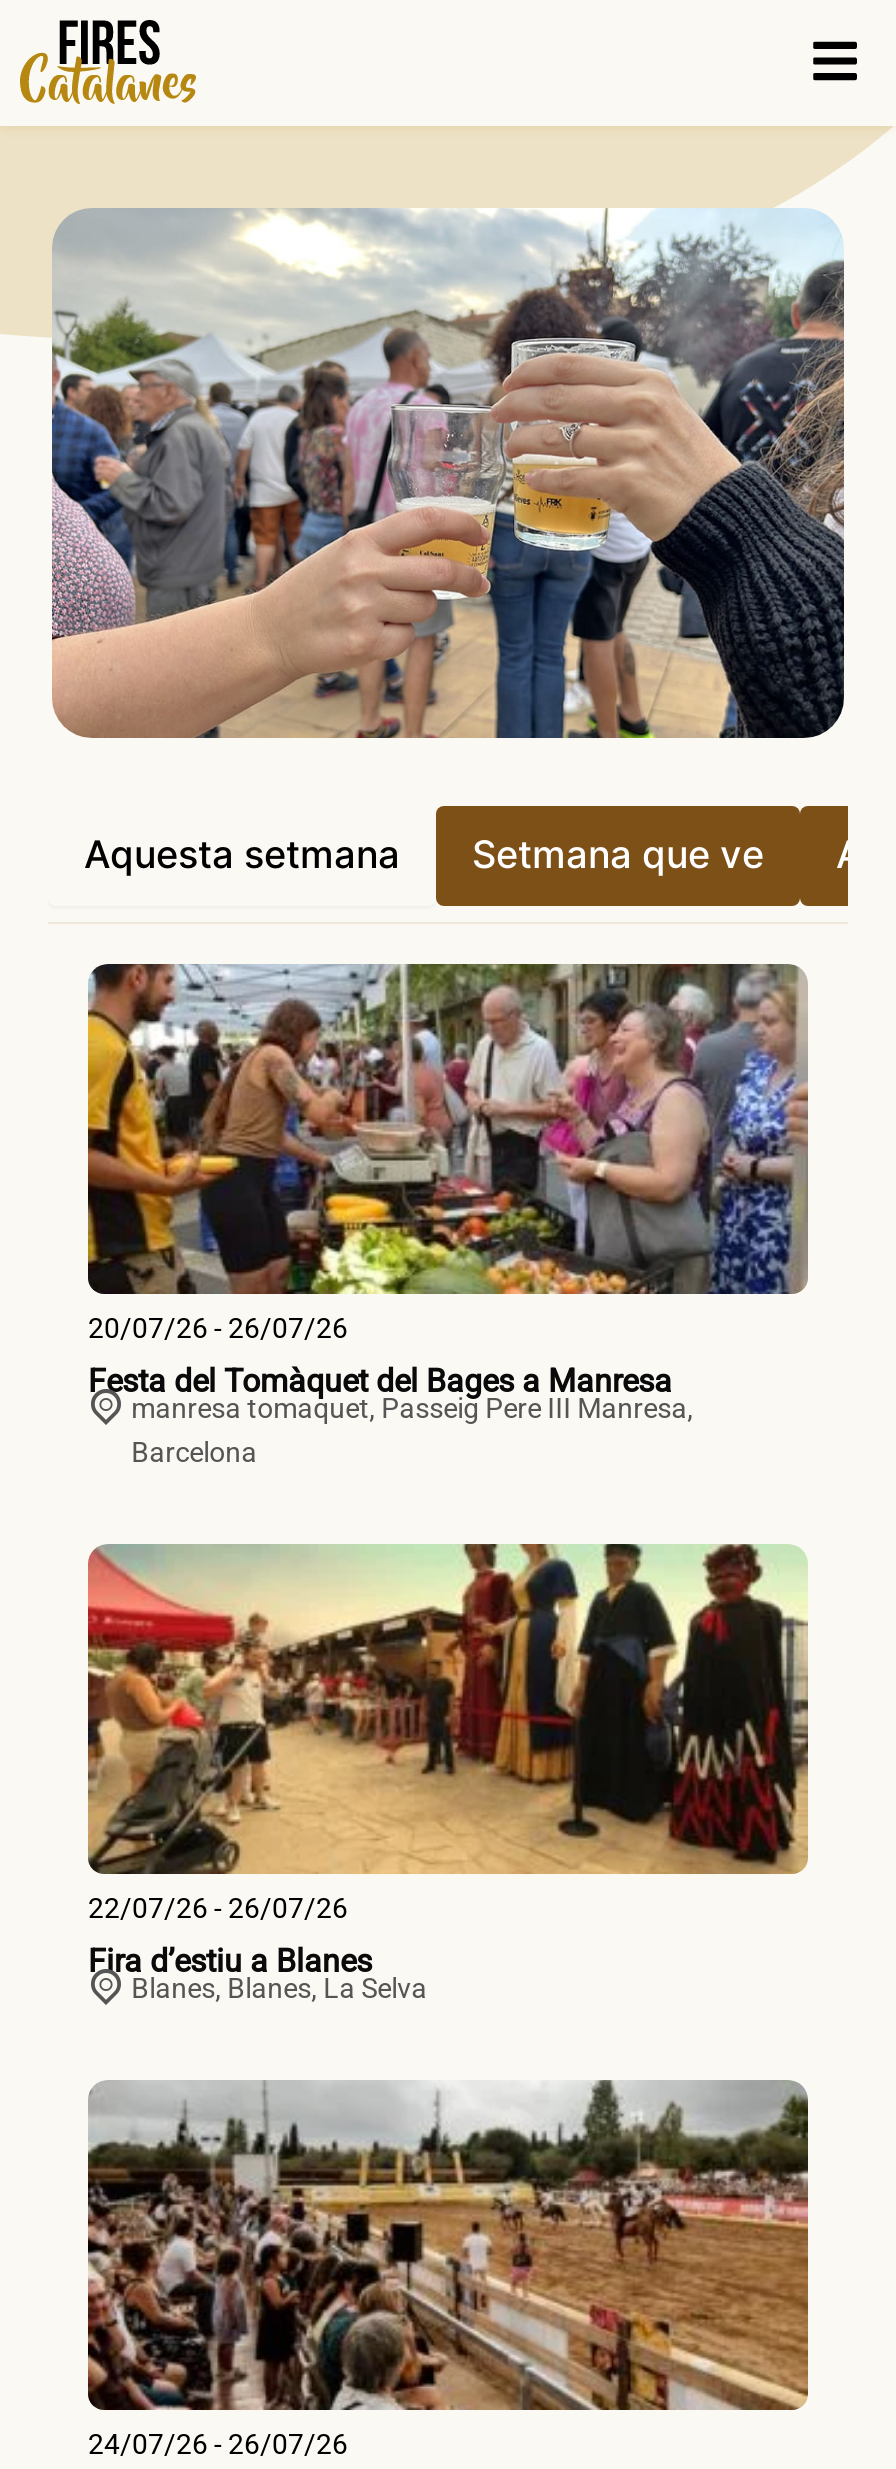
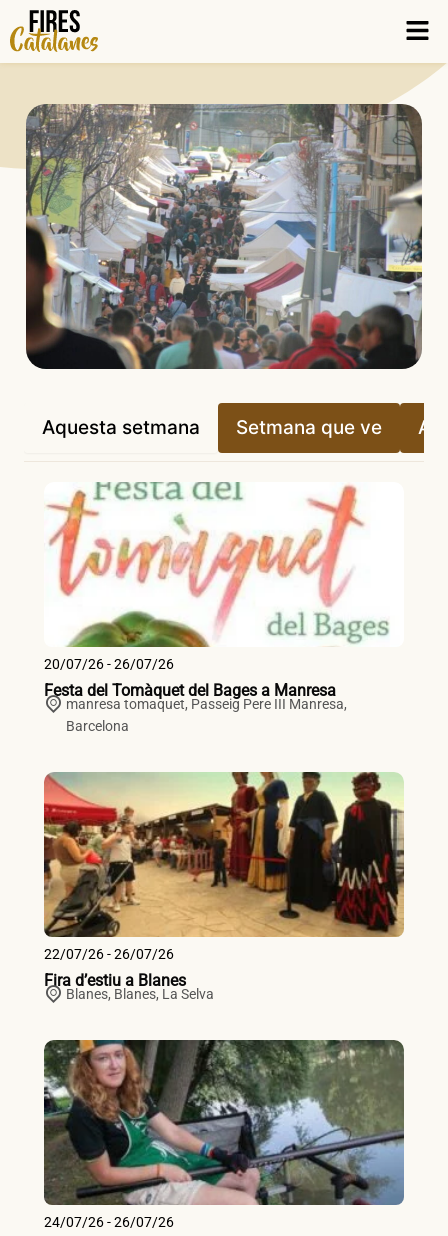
[50,208,846,740] [image] -> [25,103,423,370] [image]
[86,962,810,1296] [image] -> [44,482,404,648] [image]
[86,2080,810,2412] [image] -> [43,1039,405,1206] [image]

